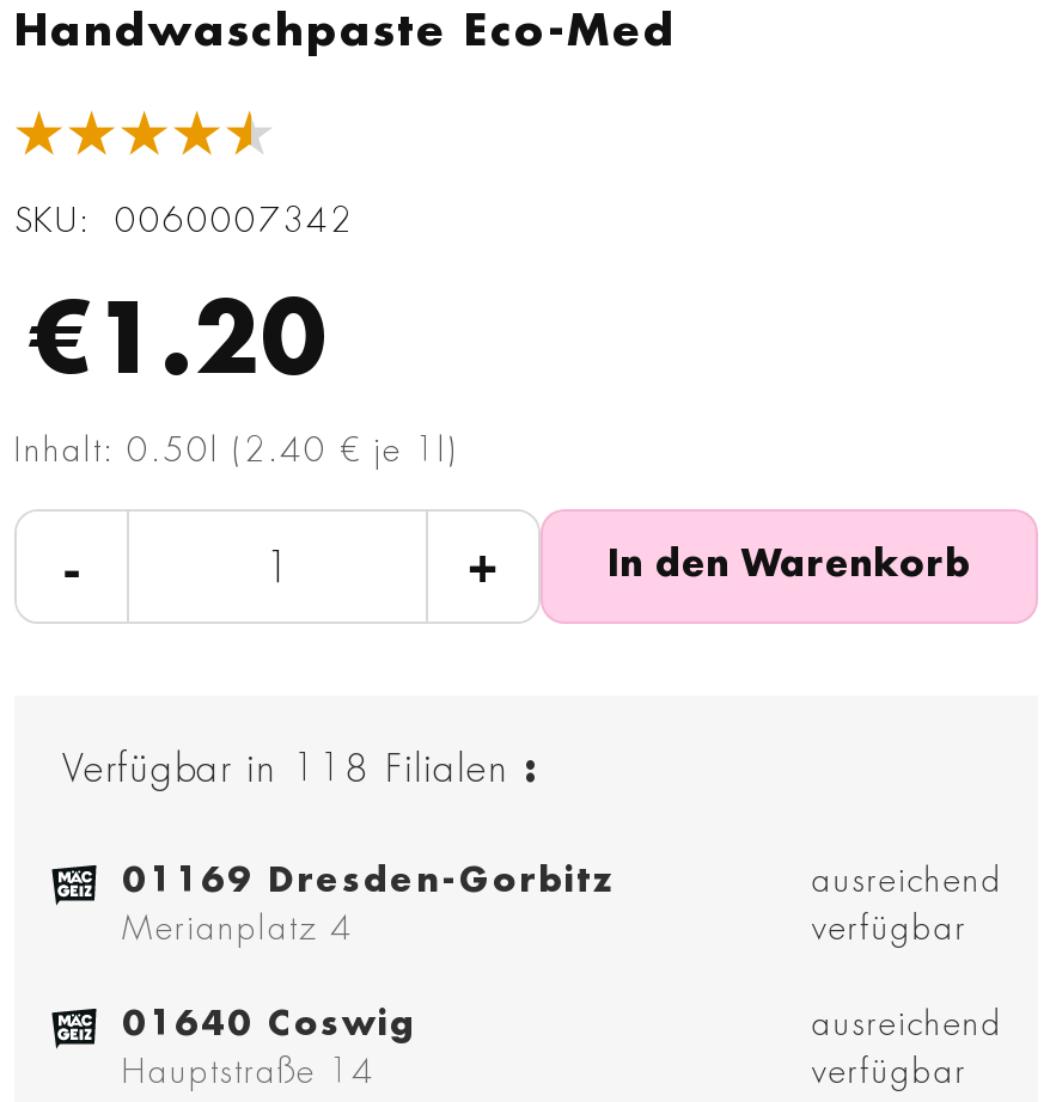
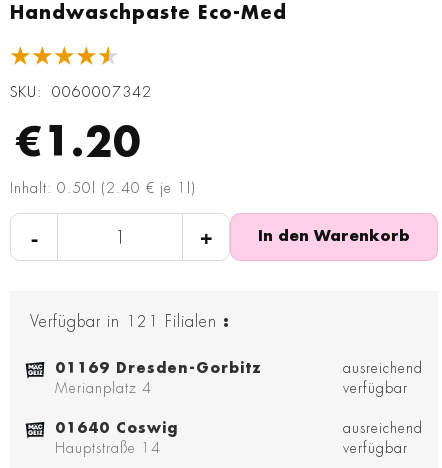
[62,752,541,790] Verfügbar in 118 Filialen : -> [30,314,230,330] Verfügbar in 121 Filialen :

